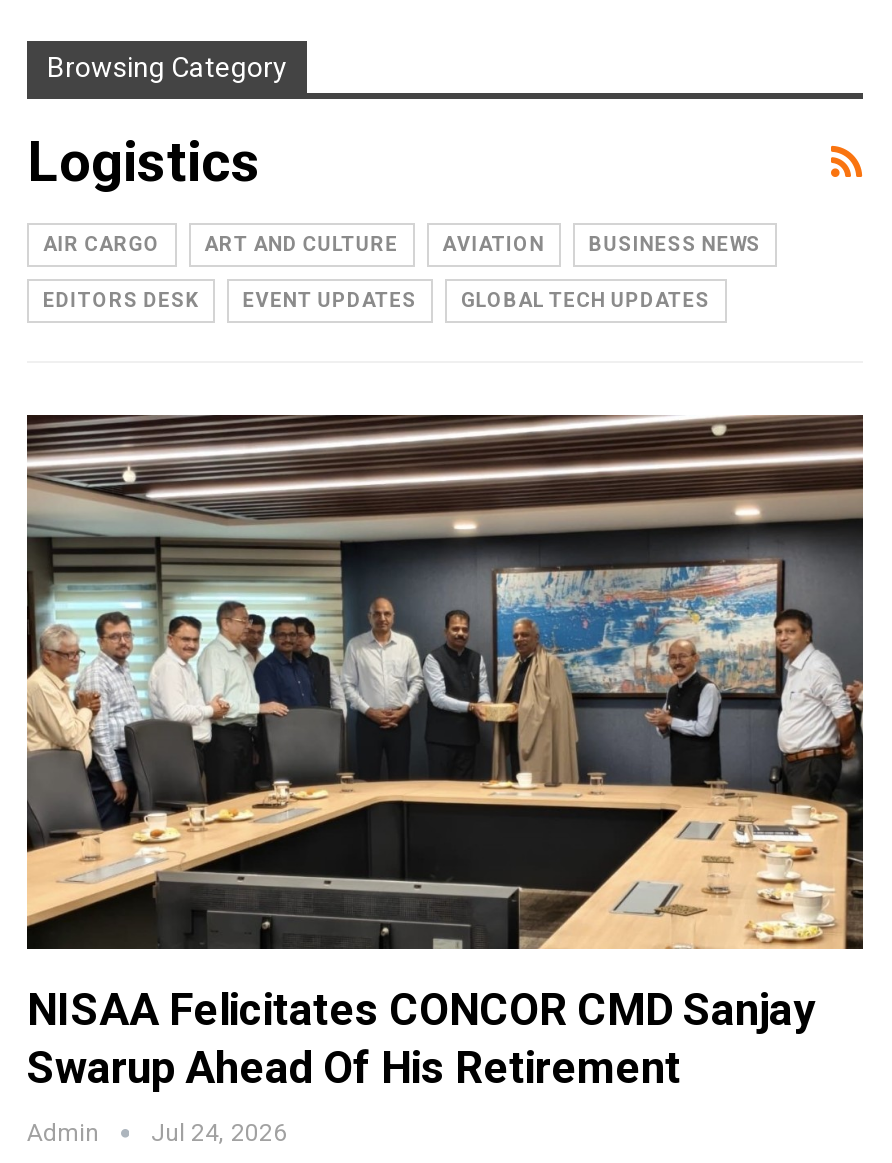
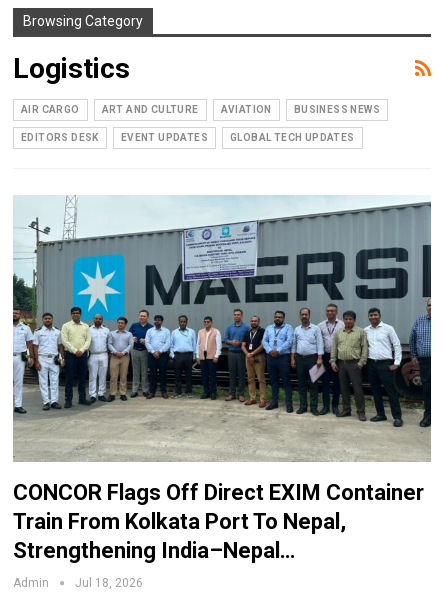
[25,413,865,1094] [image] | NISAA Felicitates CONCOR CMD Sanjay | Swarup Ahead Of His Retirement -> [13,195,431,563] [image] | CONCOR Flags Off Direct EXIM Container | Train From Kolkata Port To Nepal, | Strengthening India–Nepal…
[27,1120,287,1148] Admin Jul 24, 2026 -> [13,576,143,590] Admin Jul 18, 2026

